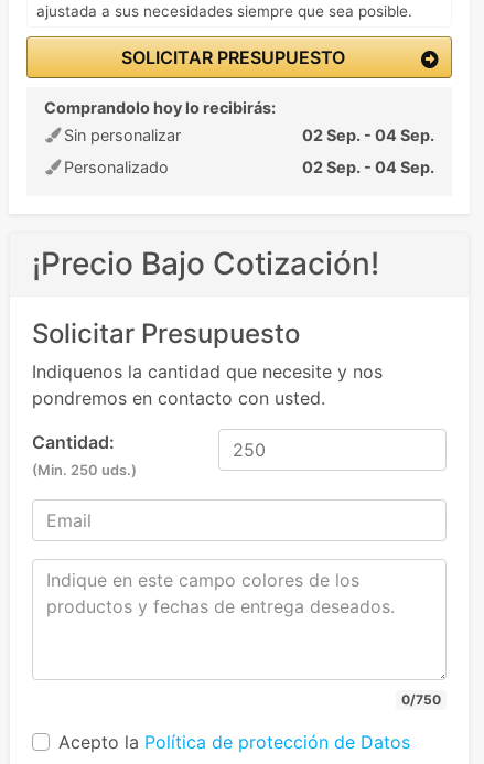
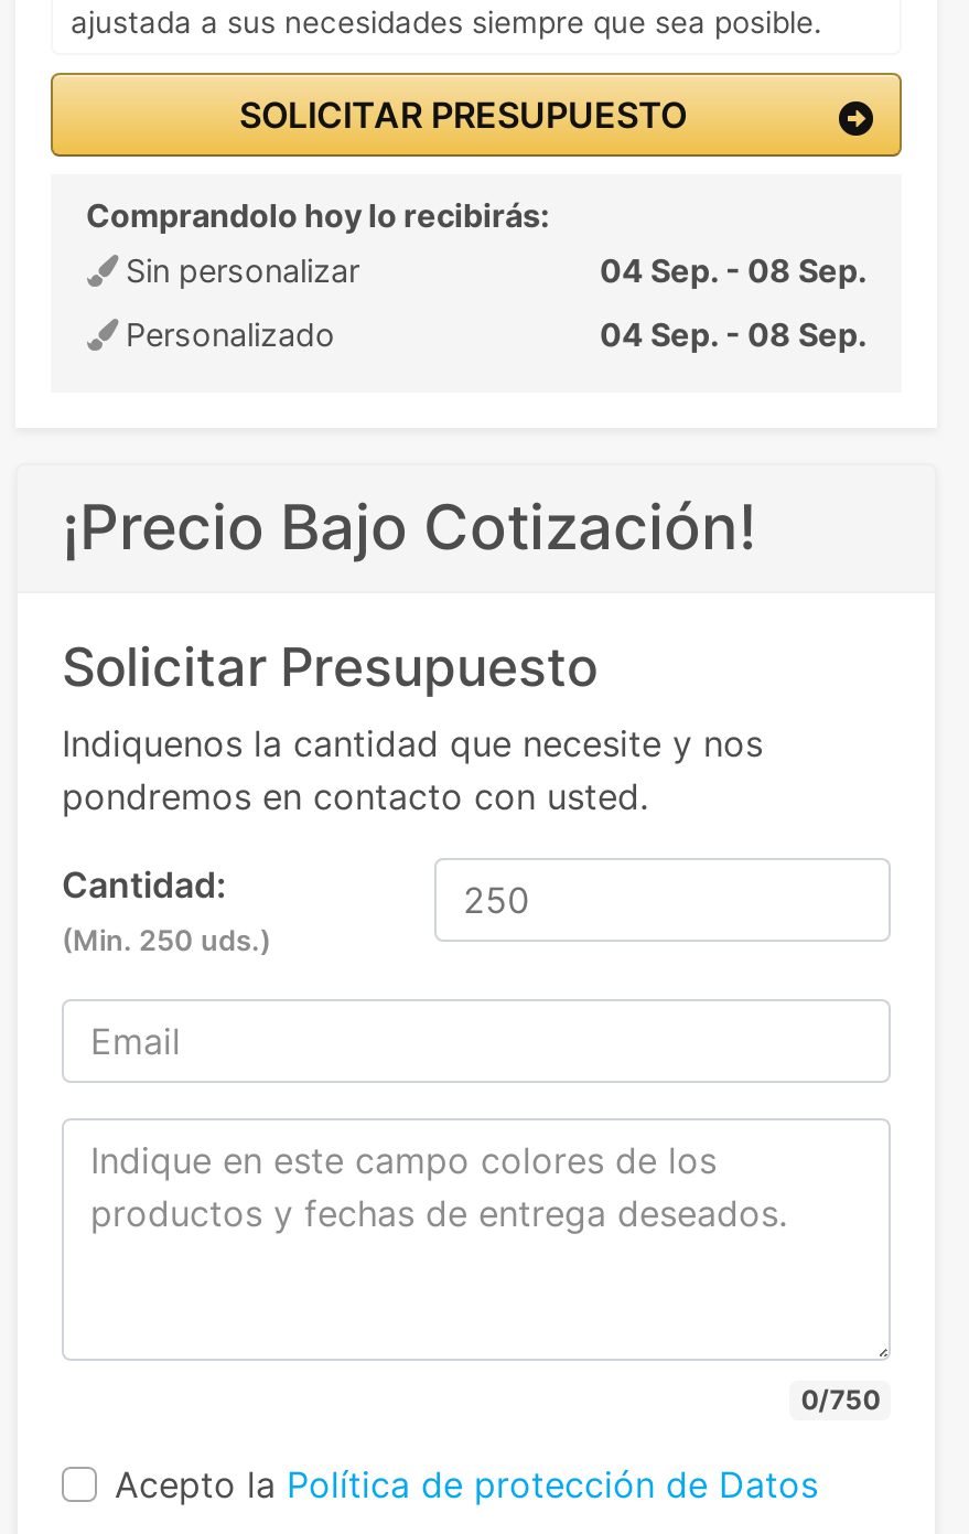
[302,126,434,144] 02 Sep. - 04 Sep. -> [600,251,866,289] 04 Sep. - 08 Sep.
[302,158,434,176] 02 Sep. - 04 Sep. -> [600,315,866,353] 04 Sep. - 08 Sep.

